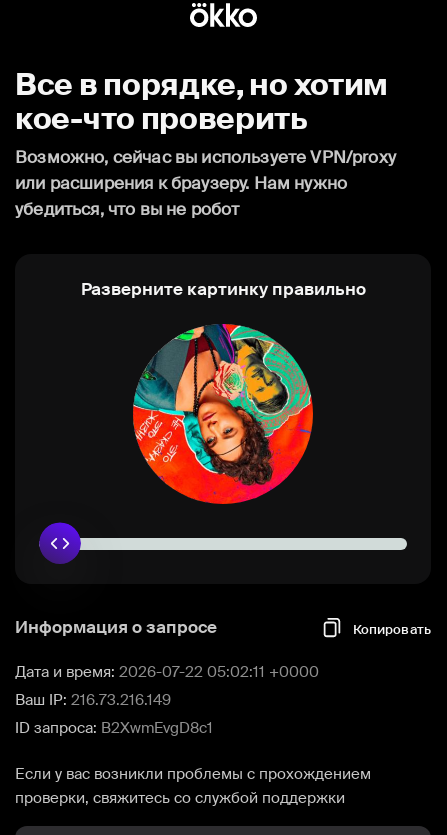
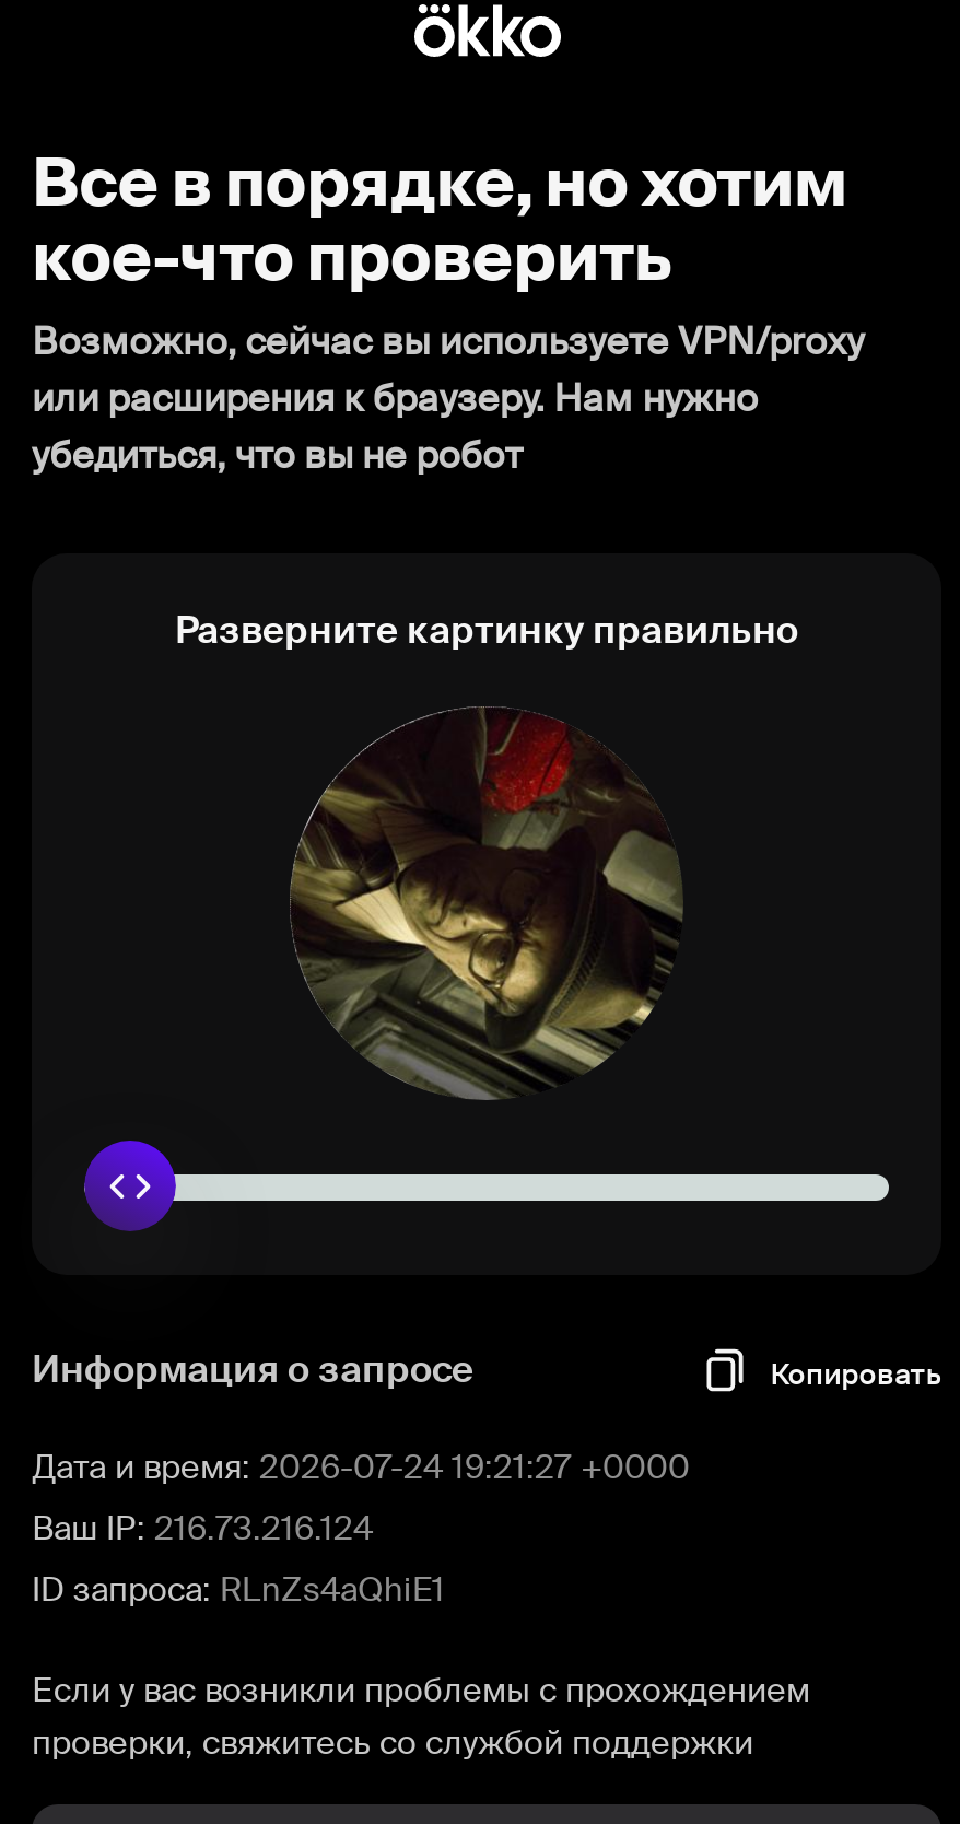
[132,323,314,505] [image] -> [290,706,683,1100] [image]
[15,662,319,682] Дата и время: 2026-07-22 05:02:11 +0000 -> [32,1446,690,1489] Дата и время: 2026-07-24 19:21:27 +0000
[15,690,171,710] Ваш IP: 216.73.216.149 -> [32,1507,373,1551] Ваш IP: 216.73.216.124
[15,718,213,738] ID запроса: B2XwmEvgD8c1 -> [32,1568,445,1612] ID запроса: RLnZs4aQhiE1

